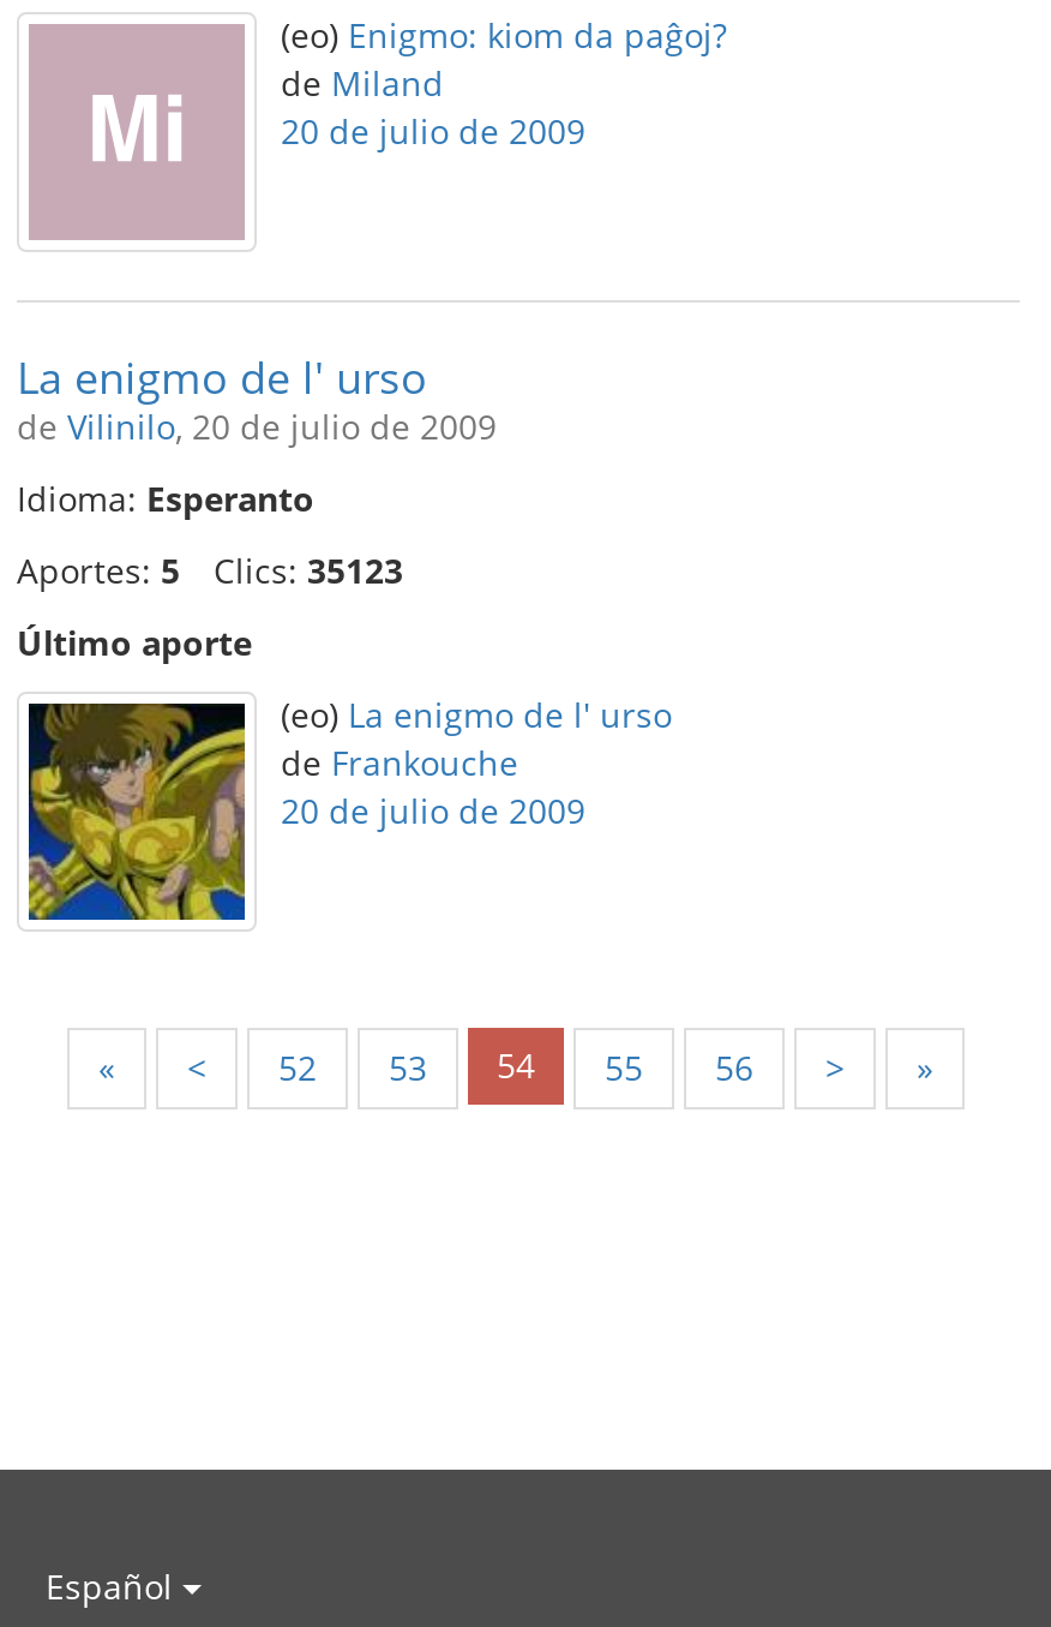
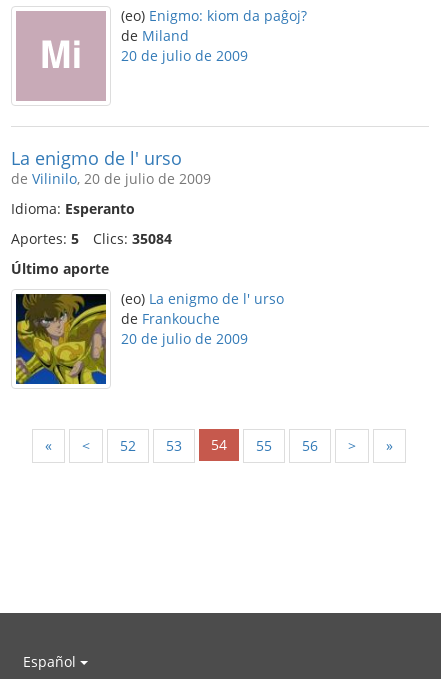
[17,548,403,593] Aportes: 5 Clics: 35123 -> [11,229,172,248] Aportes: 5 Clics: 35084

